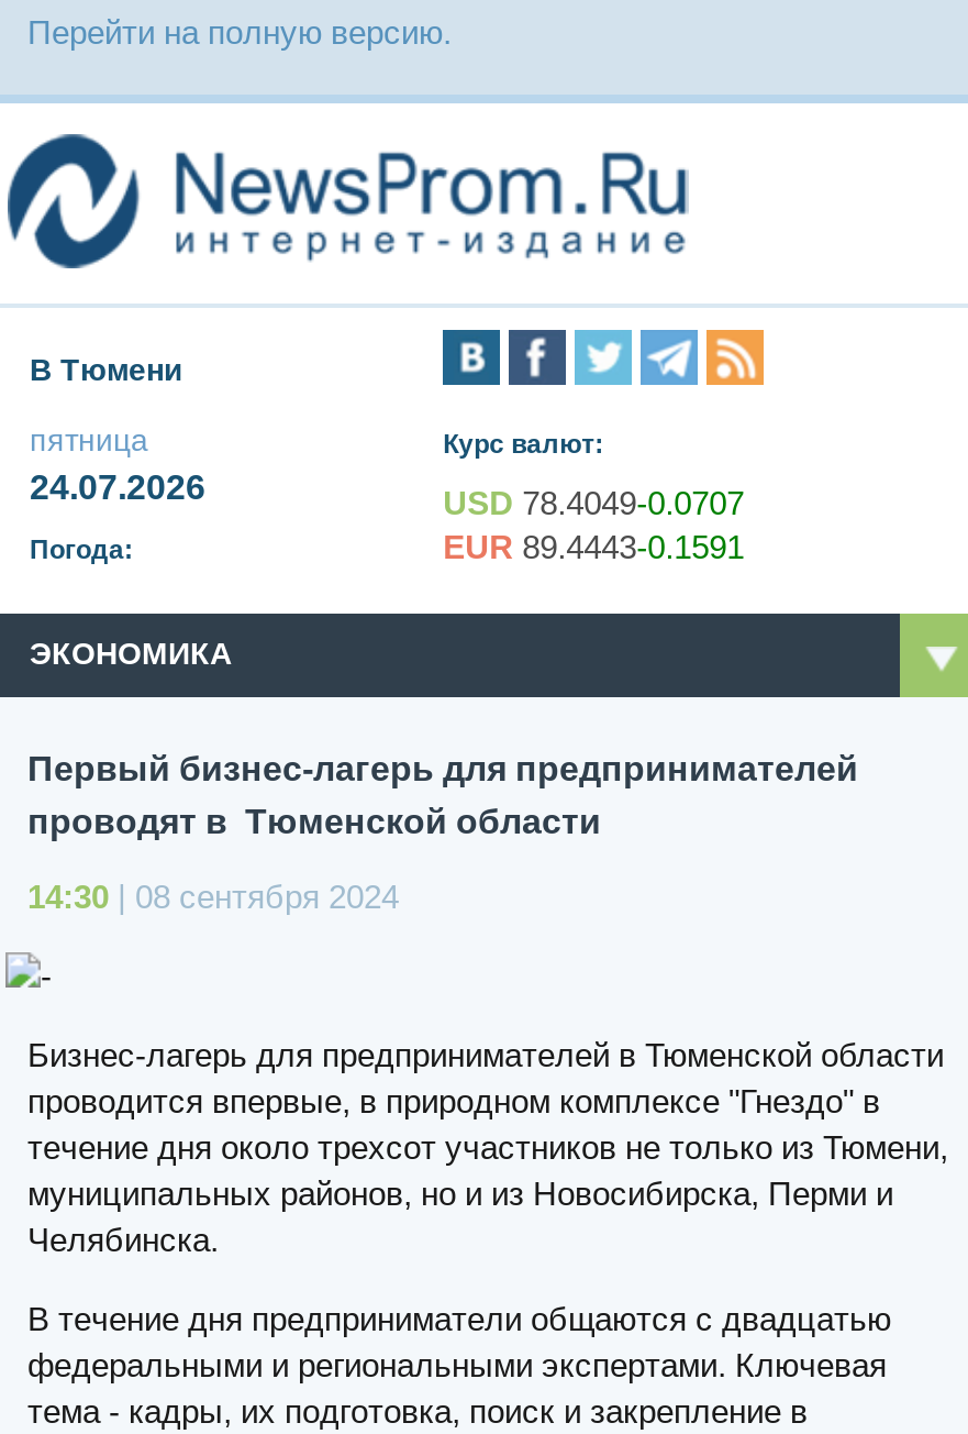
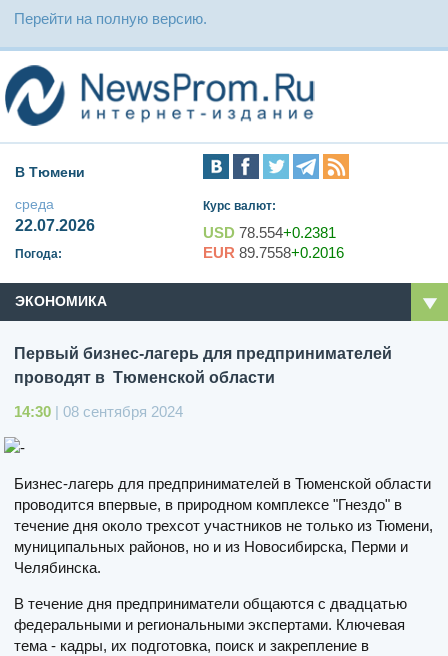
[30,423,205,507] пятница | 24.07.2026 -> [15,196,95,234] среда | 22.07.2026
[443,485,744,522] USD 78.4049-0.0707 -> [203,224,336,241] USD 78.554+0.2381
[443,529,744,566] EUR 89.4443-0.1591 -> [203,244,344,261] EUR 89.7558+0.2016

